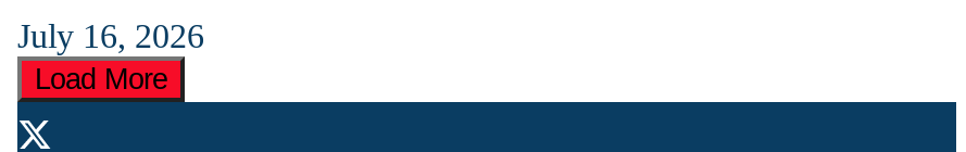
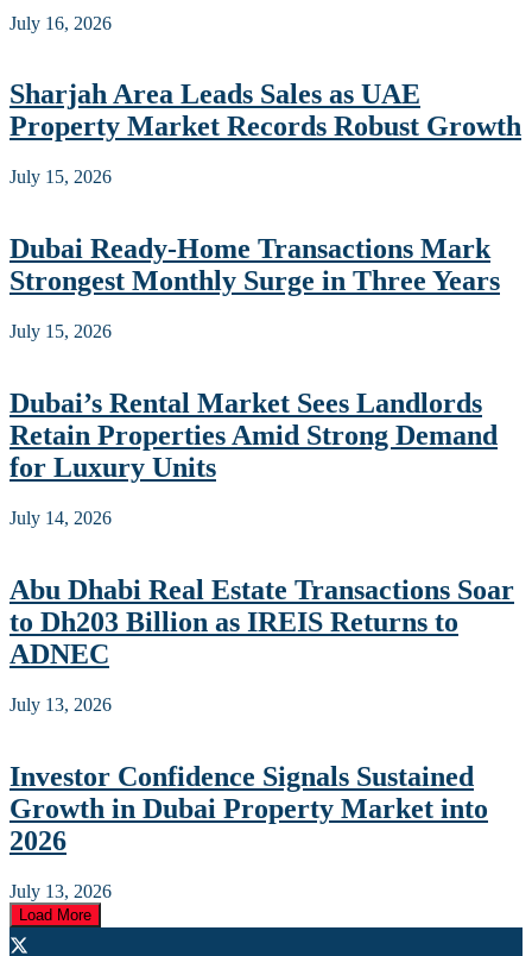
none -> [9,79,521,901] Sharjah Area Leads Sales as UAE | Property Market Records Robust Growth | July 15, 2026 | Dubai Ready-Home Transactions Mark | Strongest Monthly Surge in Three Years | July 15, 2026 | Dubai’s Rental Market Sees Landlords | Retain Properties Amid Strong Demand | for Luxury Units | July 14, 2026 | Abu Dhabi Real Estate Transactions Soar | to Dh203 Billion as IREIS Returns to | ADNEC | July 13, 2026 | Investor Confidence Signals Sustained | Growth in Dubai Property Market into | 2026 | July 13, 2026

